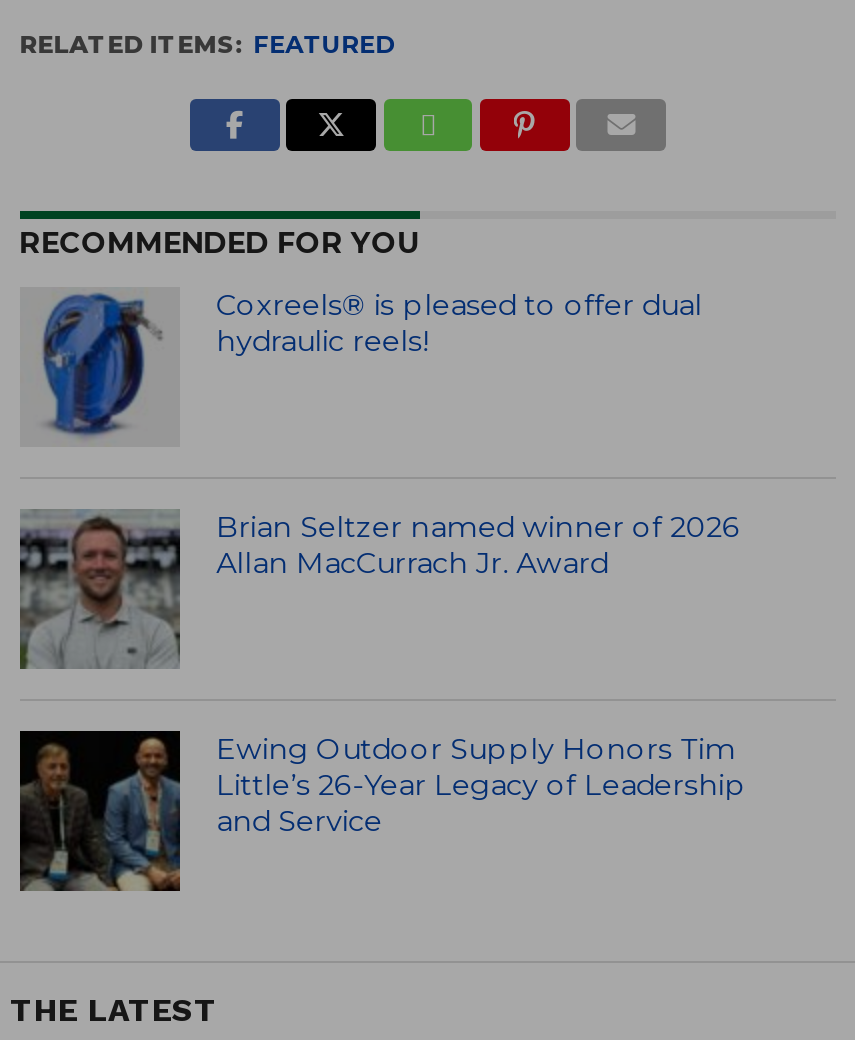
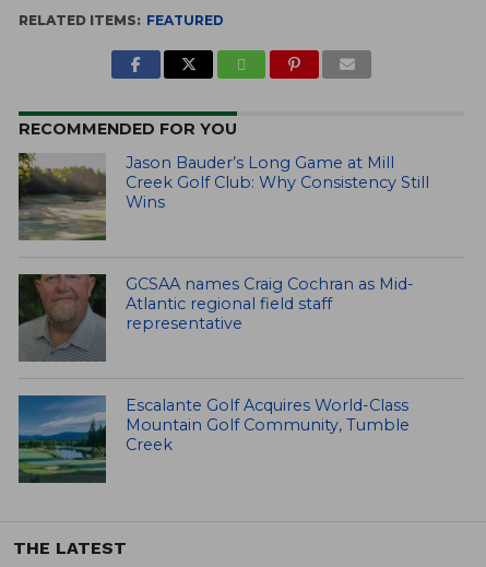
[20,287,702,447] [image] | Coxreels® is pleased to offer dual | hydraulic reels! -> [17,152,429,241] [image] | Jason Bauder’s Long Game at Mill | Creek Golf Club: Why Consistency Still | Wins
[20,509,740,667] [image] | Brian Seltzer named winner of 2026 | Allan MacCurrach Jr. Award -> [19,273,414,362] [image] | GCSAA names Craig Cochran as Mid- | Atlantic regional field staff | representative
[18,729,746,893] [image] | Ewing Outdoor Supply Honors Tim | Little’s 26-Year Legacy of Leadership | and Service -> [17,394,410,484] [image] | Escalante Golf Acquires World-Class | Mountain Golf Community, Tumble | Creek

